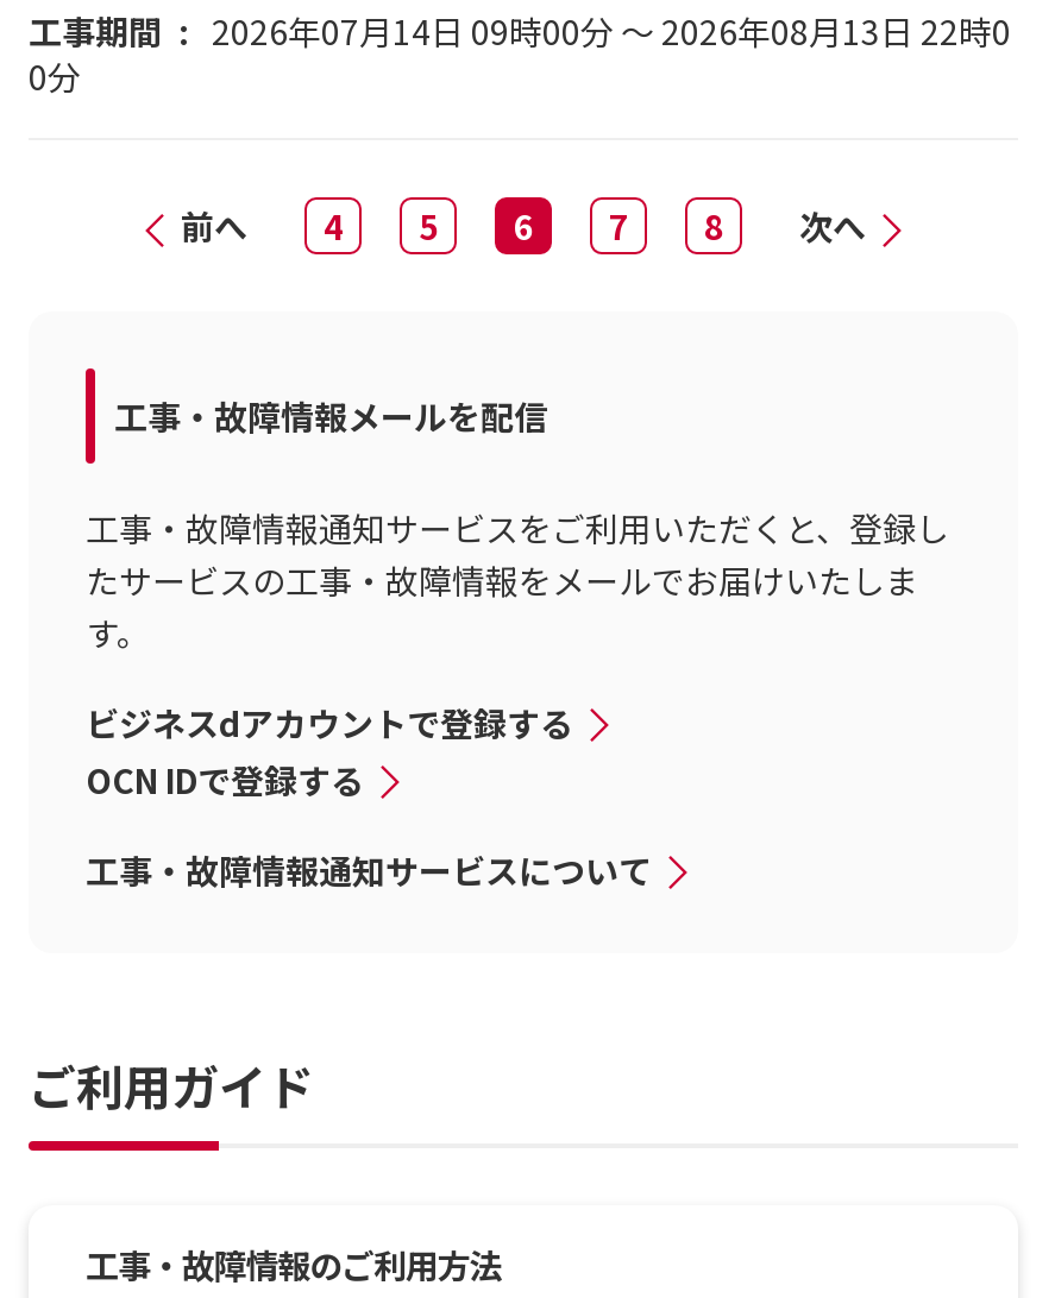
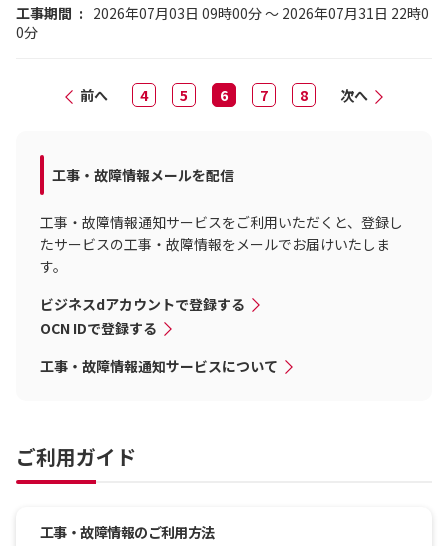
[212,7,1011,55] 2026年07月14日 09時00分 ～ 2026年08月13日 22時0 -> [93,3,429,23] 2026年07月03日 09時00分 ～ 2026年07月31日 22時0

